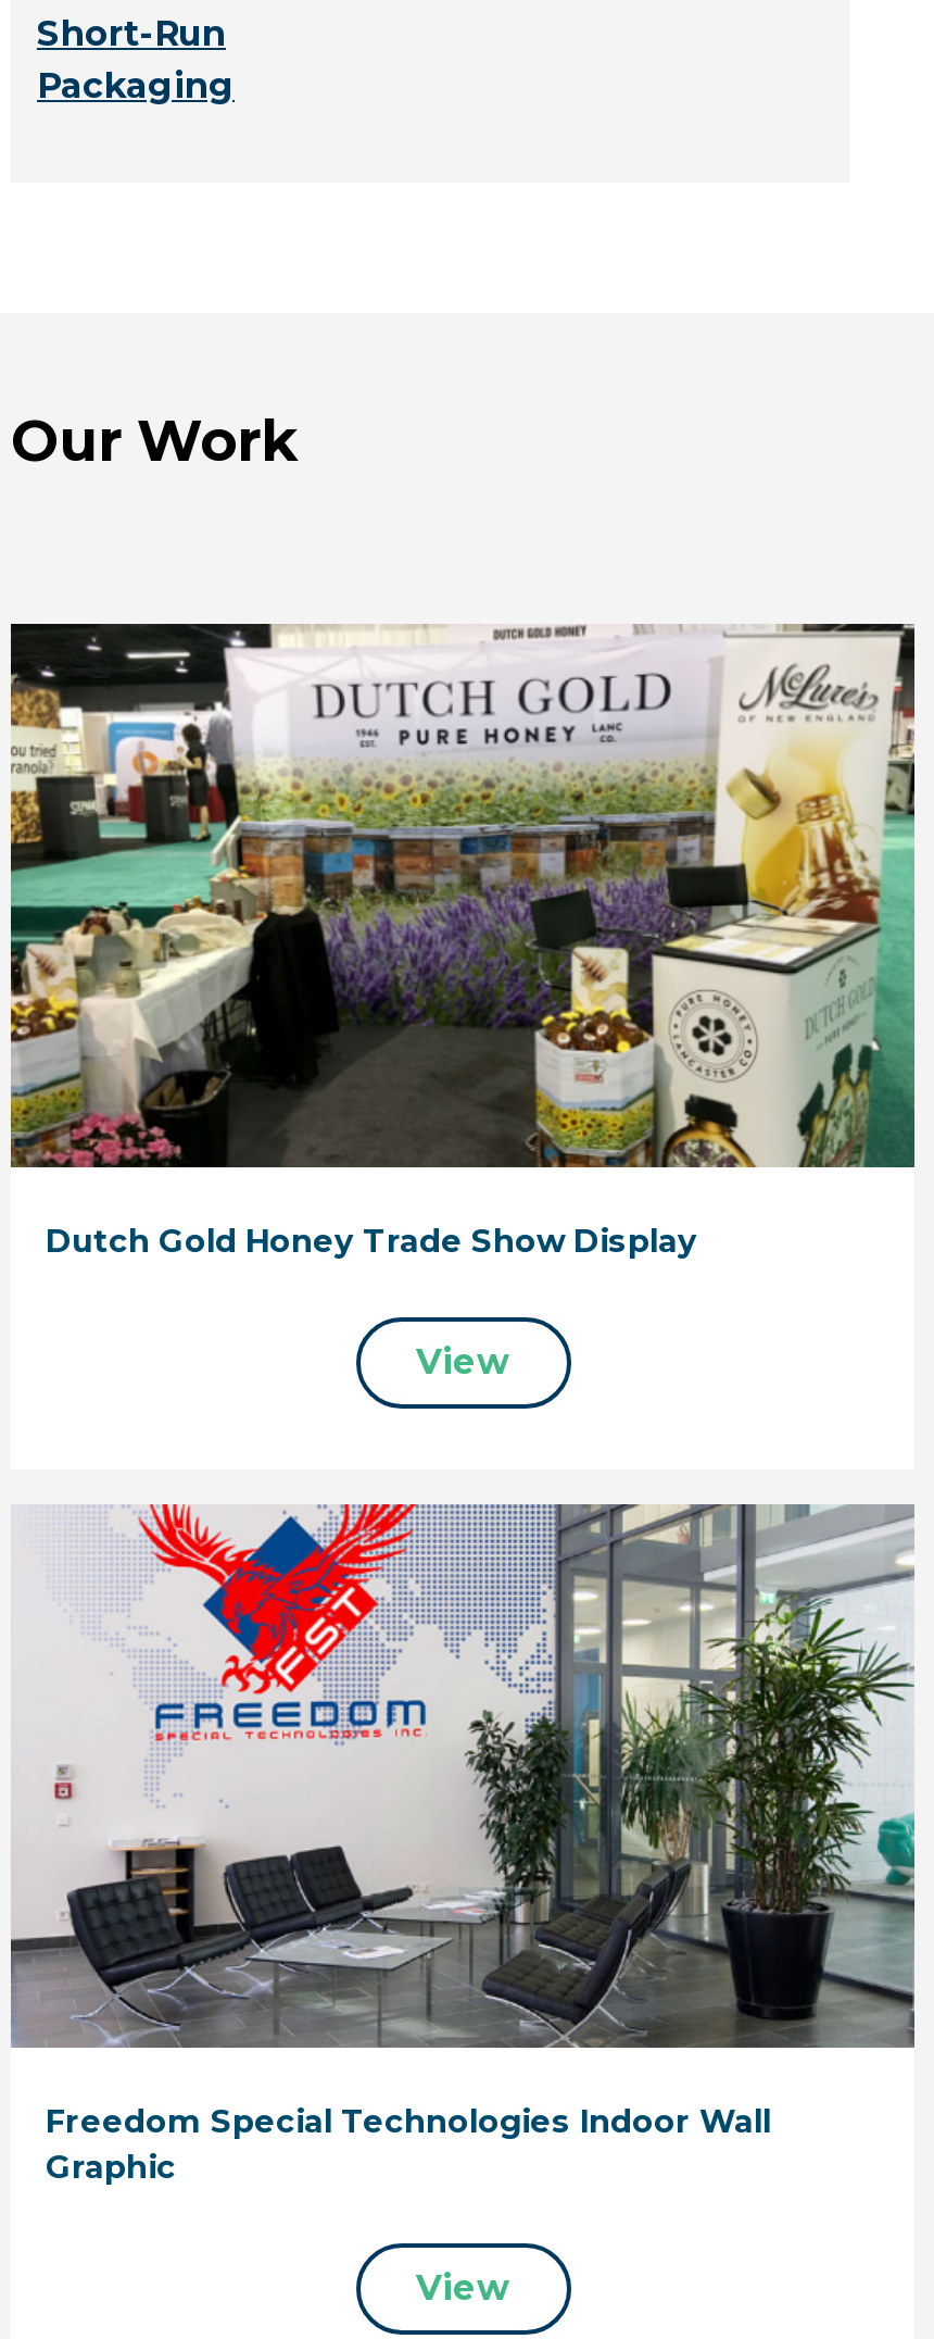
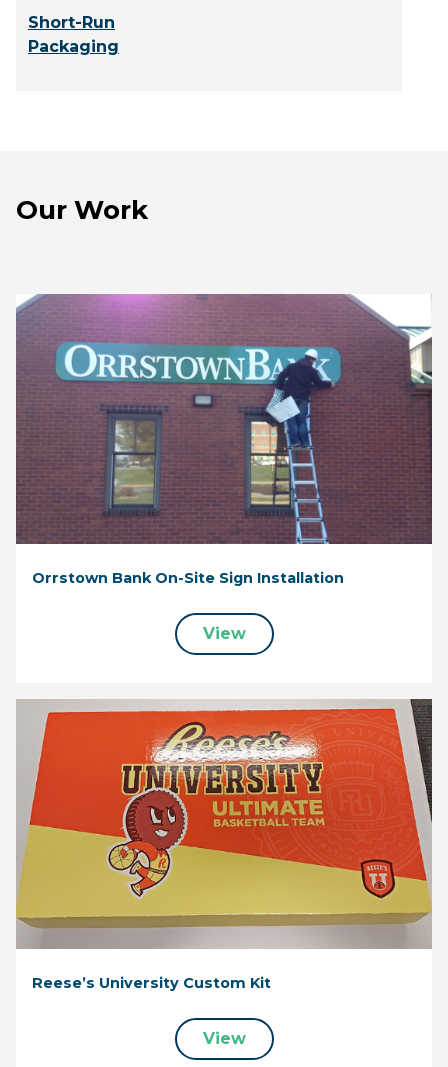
[9,622,917,1261] [image] | Dutch Gold Honey Trade Show Display -> [15,293,433,587] [image] | Orrstown Bank On-Site Sign Installation
[11,1502,914,2186] [image] | Freedom Special Technologies Indoor Wall | Graphic -> [16,699,433,992] [image] | Reese’s University Custom Kit

